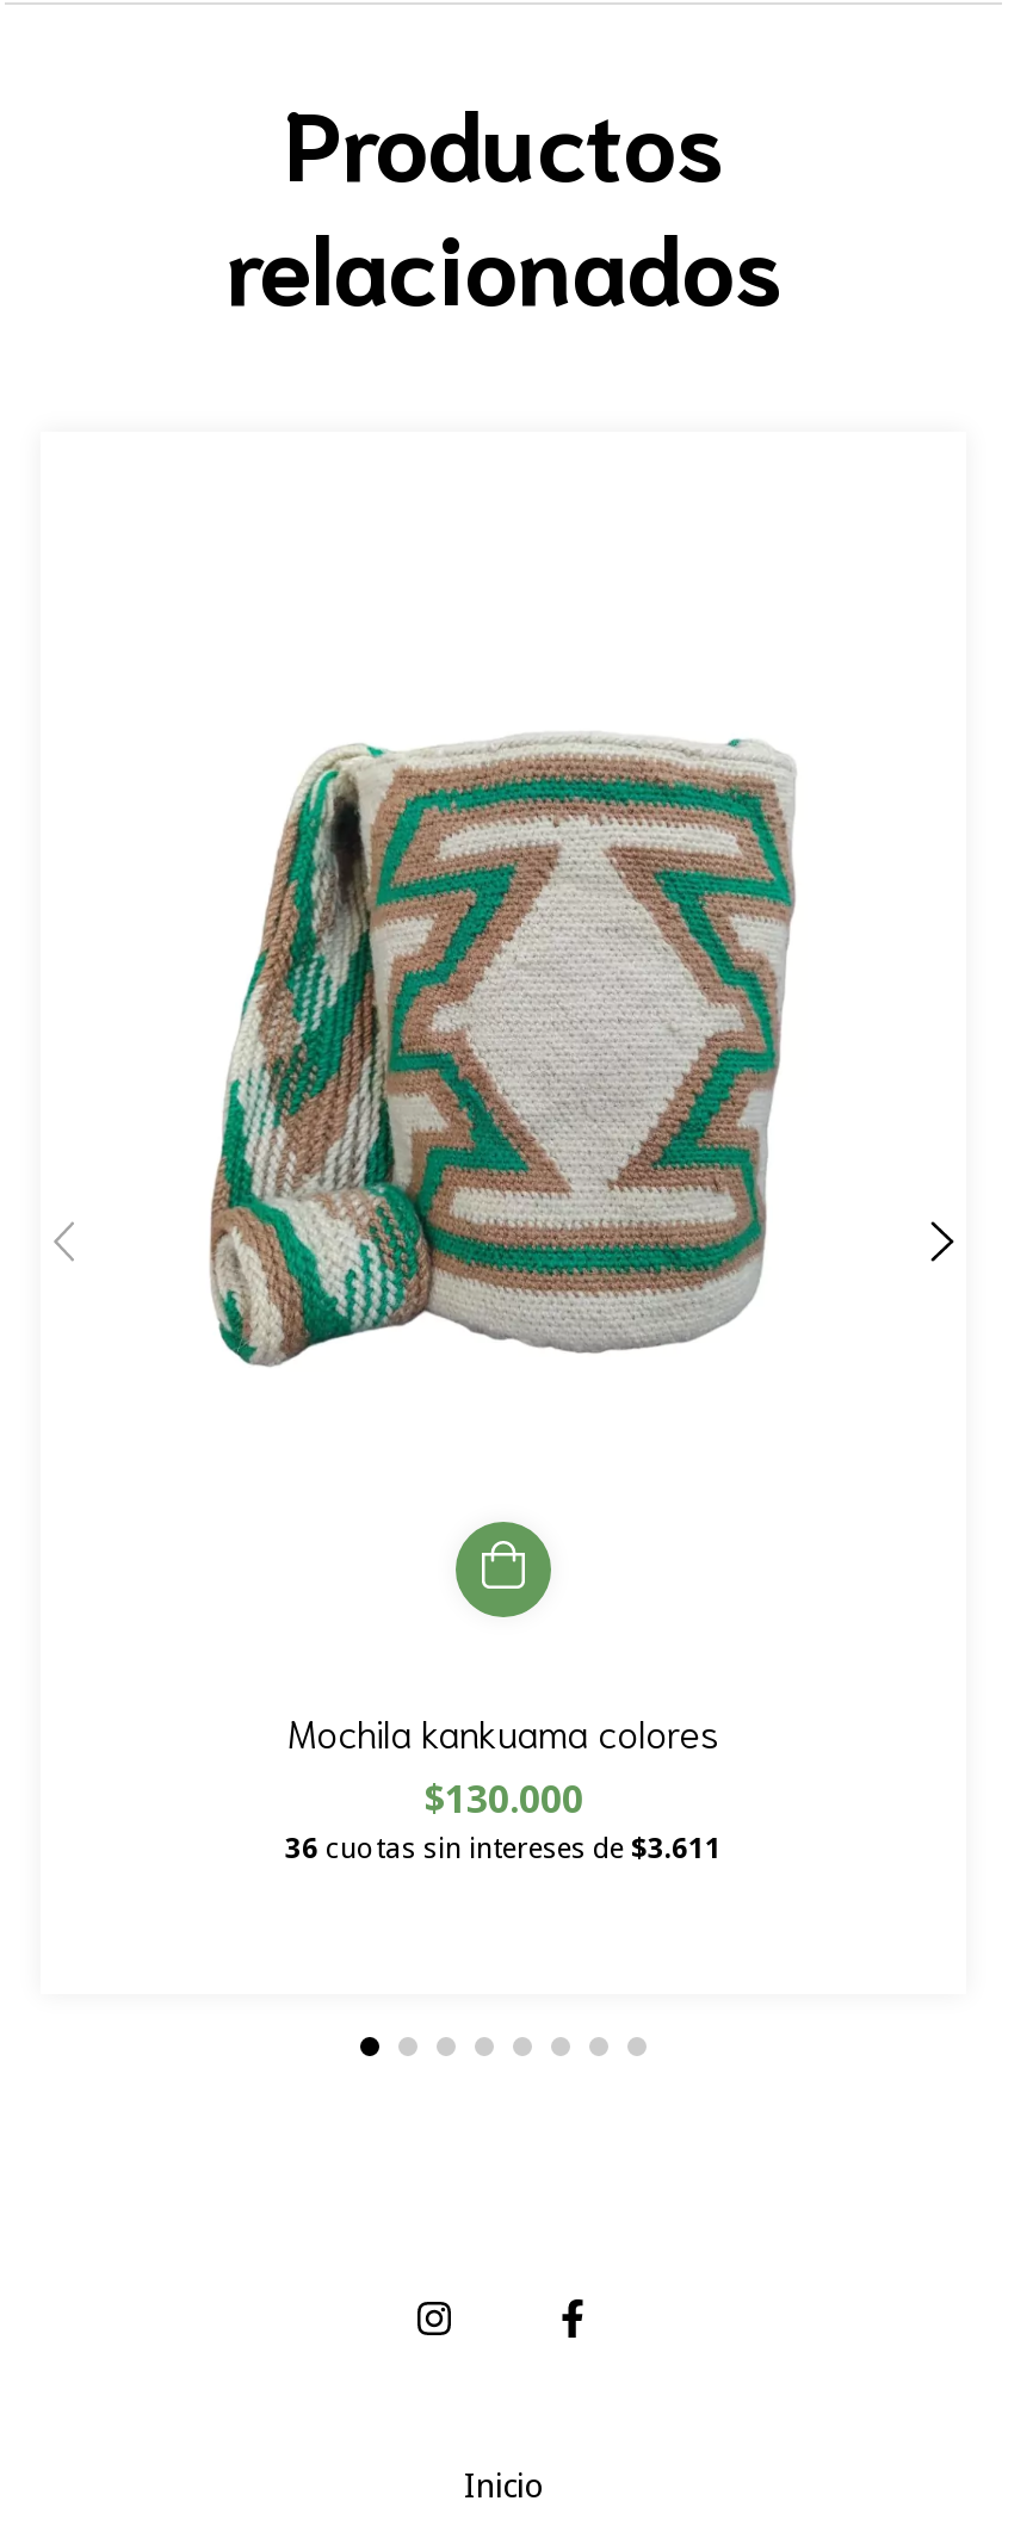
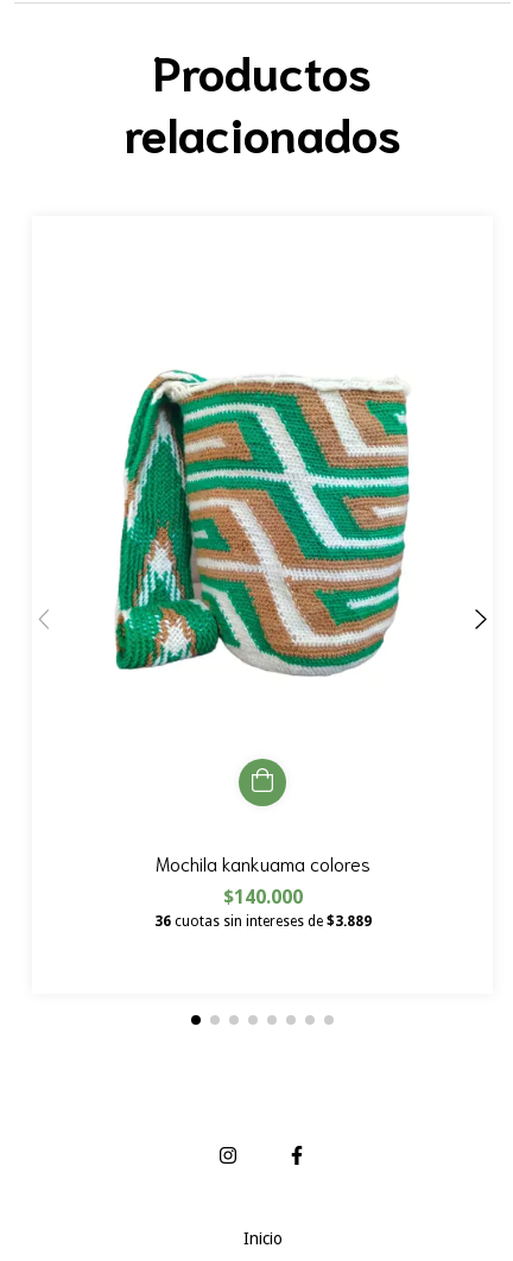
[210,732,799,1369] [image] -> [115,367,411,680] [image]
[423,1778,583,1823] $130.000 -> [223,886,302,909] $140.000
[285,1833,722,1866] 36 cuotas sin intereses de $3.611 -> [154,913,371,930] 36 cuotas sin intereses de $3.889

